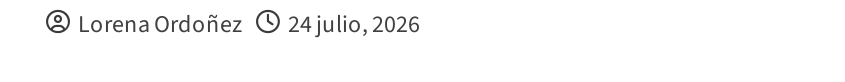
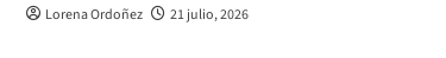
[78,9,420,43] Lorena Ordoñez 24 julio, 2026 -> [45,5,248,25] Lorena Ordoñez 21 julio, 2026

